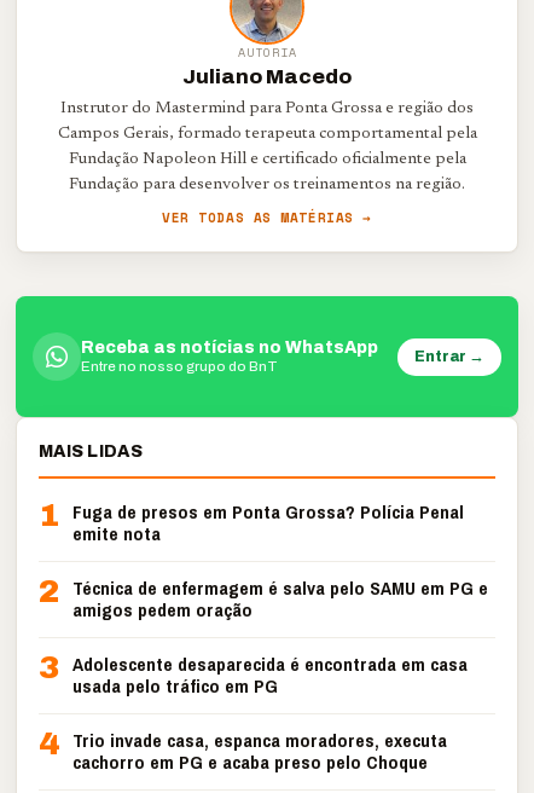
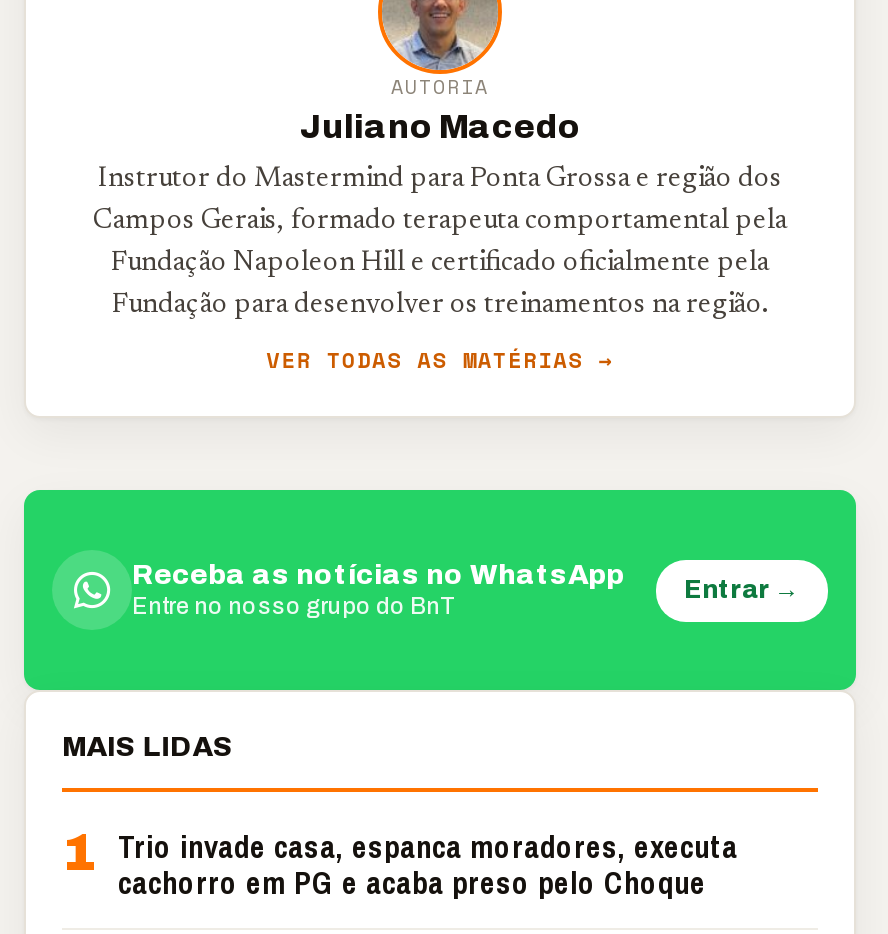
[39,498,488,760] 1 Fuga de presos em Ponta Grossa? Polícia Penal | emite nota | 2 Técnica de enfermagem é salva pelo SAMU em PG e | amigos pedem oração | 3 Adolescente desaparecida é encontrada em casa | usada pelo tráfico em PG | 4 Trio invade casa, espanca moradores, executa -> [62,824,738,880] 1 Trio invade casa, espanca moradores, executa

